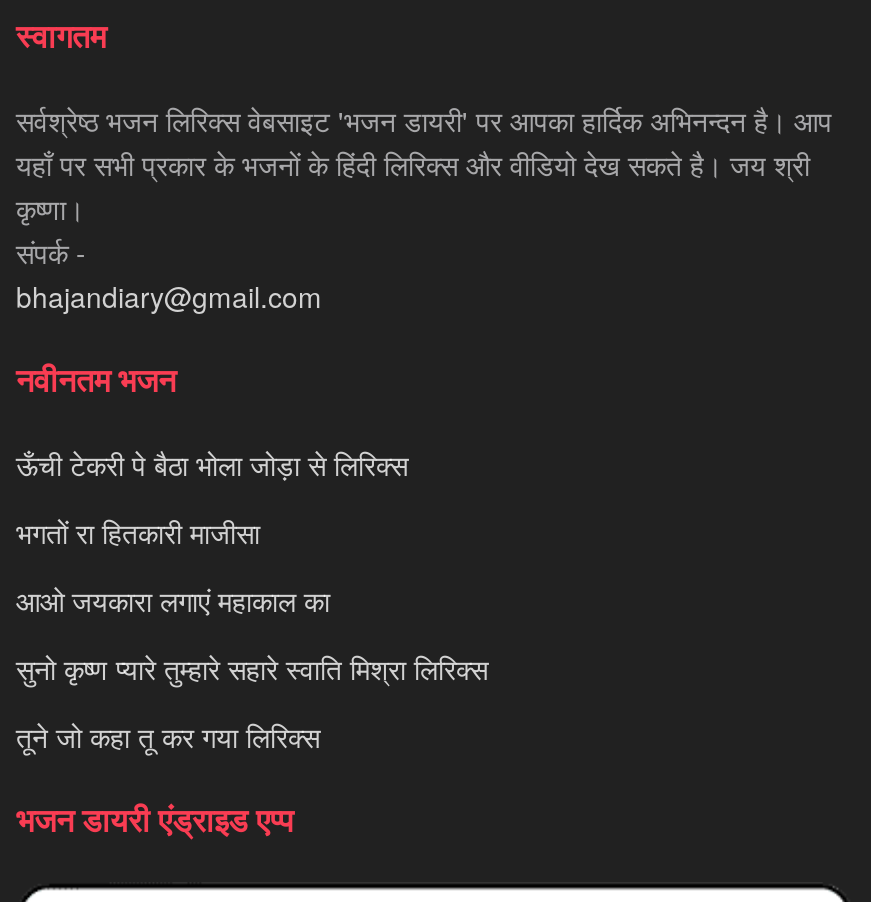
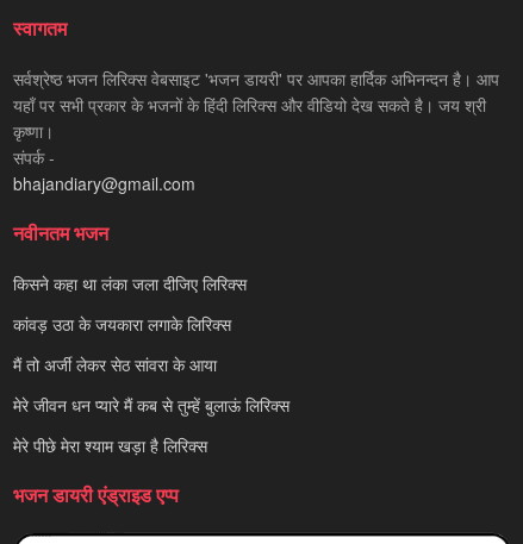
[16,444,408,484] ऊँची टेकरी पे बैठा भोला जोड़ा से लिरिक्स -> [13,271,247,295] किसने कहा था लंका जला दीजिए लिरिक्स
[16,512,260,552] भगतों रा हितकारी माजीसा -> [13,312,231,336] कांवड़ उठा के जयकारा लगाके लिरिक्स
[16,580,330,620] आओ जयकारा लगाएं महाकाल का -> [13,352,217,376] मैं तो अर्जी लेकर सेठ सांवरा के आया
[16,648,488,688] सुनो कृष्ण प्यारे तुम्हारे सहारे स्वाति मिश्रा लिरिक्स -> [13,393,289,417] मेरे जीवन धन प्यारे मैं कब से तुम्हें बुलाऊं लिरिक्स
[16,716,320,756] तूने जो कहा तू कर गया लिरिक्स -> [13,433,207,457] मेरे पीछे मेरा श्याम खड़ा है लिरिक्स

